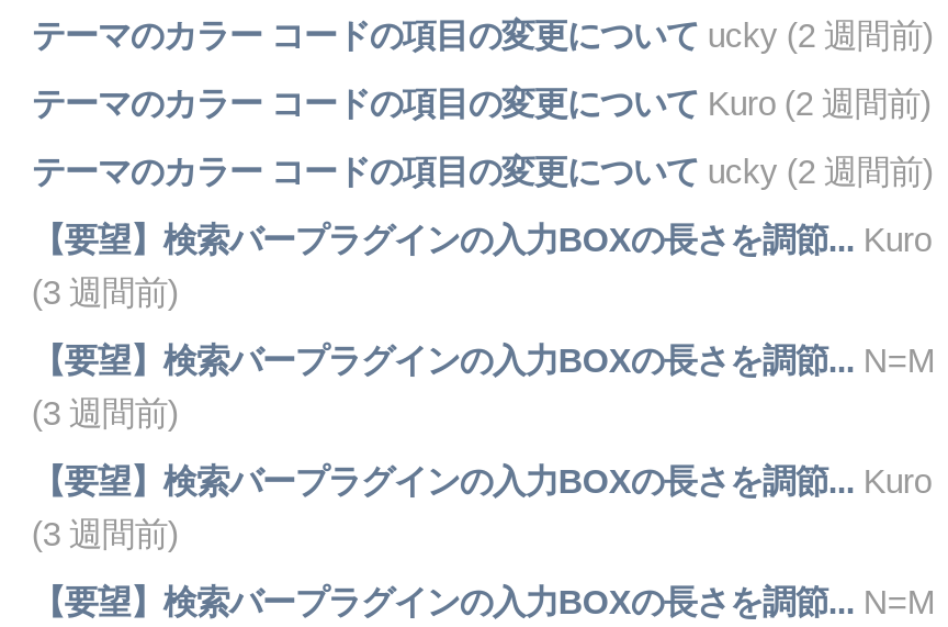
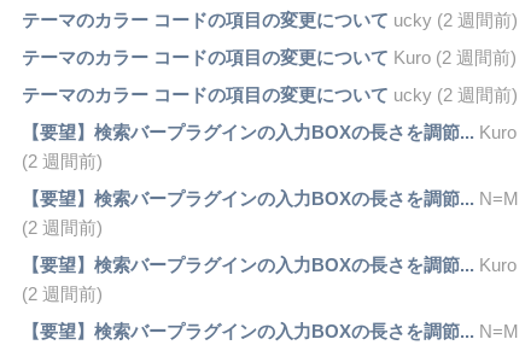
[31,273,178,310] (3 週間前) -> [21,151,102,171] (2 週間前)
[31,394,178,431] (3 週間前) -> [21,217,102,237] (2 週間前)
[31,515,178,552] (3 週間前) -> [21,283,102,304] (2 週間前)

